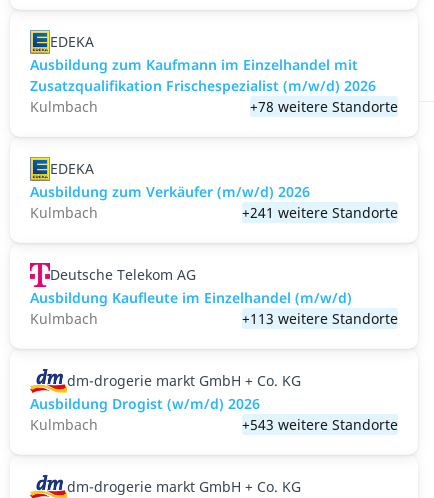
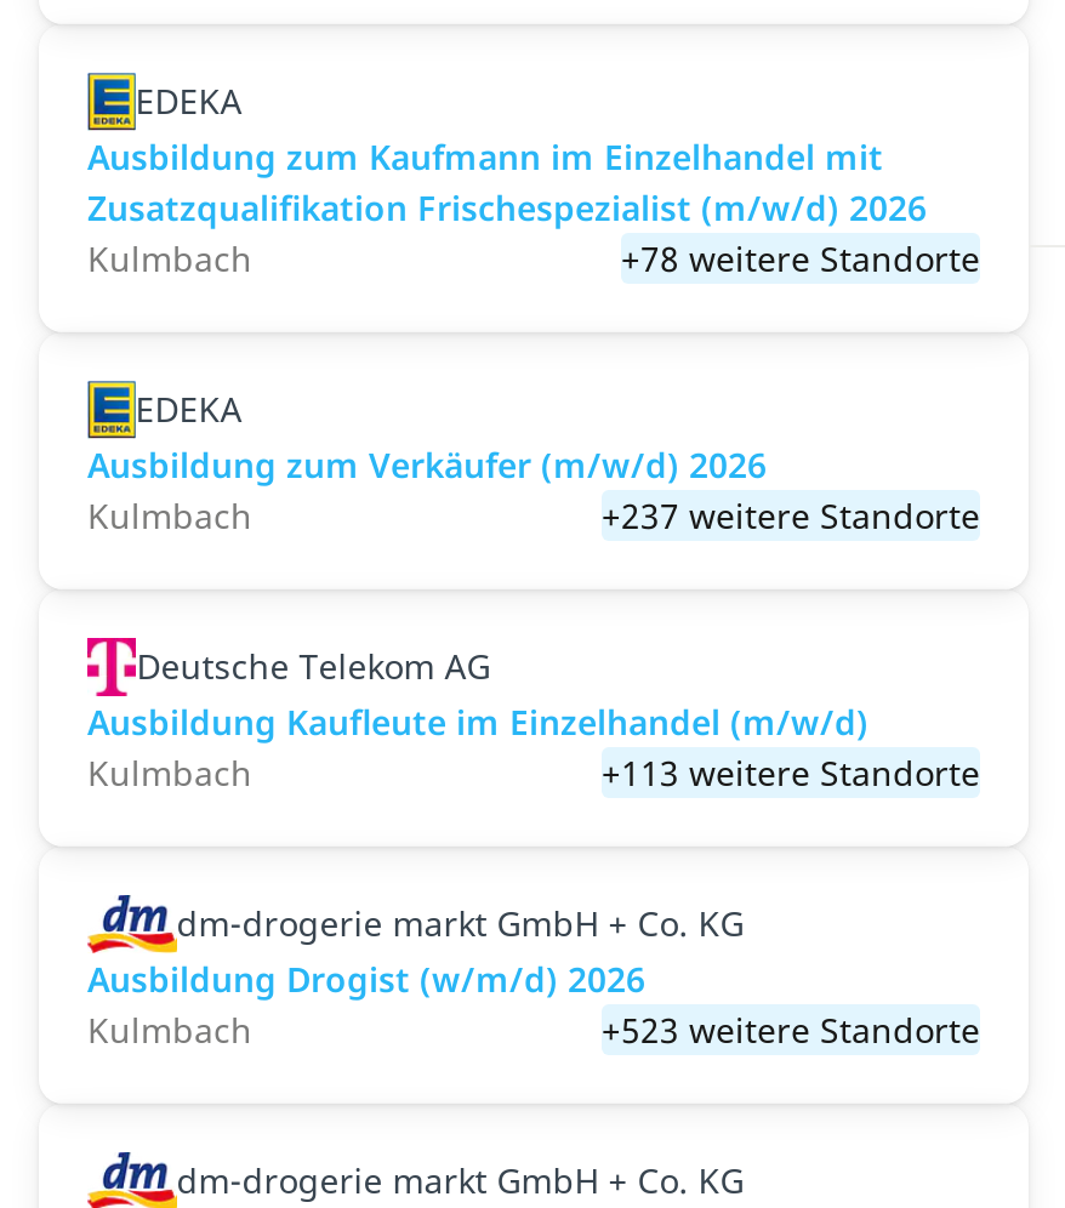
[242,203,398,222] +241 weitere Standorte -> [602,492,980,539] +237 weitere Standorte
[242,415,398,434] +543 weitere Standorte -> [602,1007,980,1053] +523 weitere Standorte

